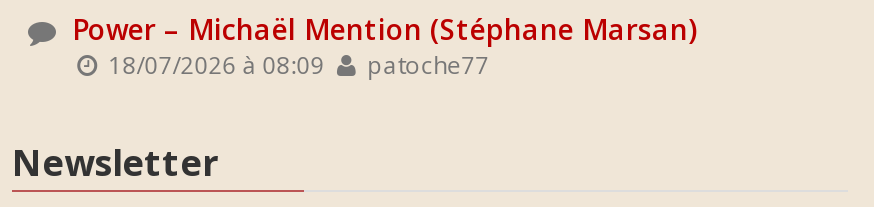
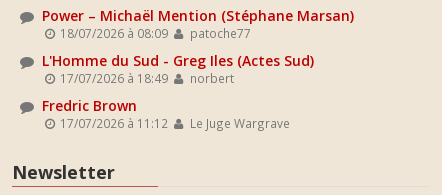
none -> [42,51,314,131] L'Homme du Sud - Greg Iles (Actes Sud) | 17/07/2026 à 18:49 | norbert | Fredric Brown | 17/07/2026 à 11:12 | Le Juge Wargrave

